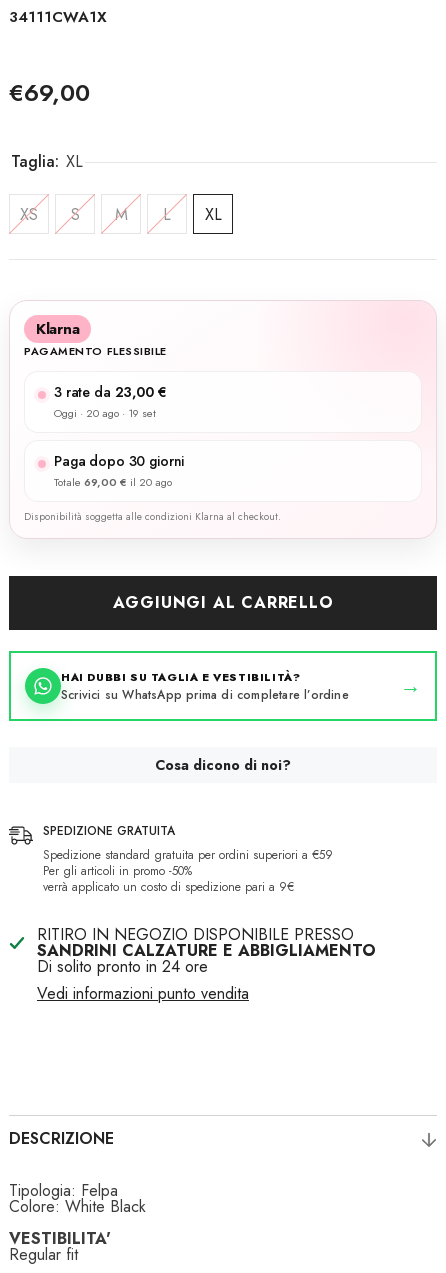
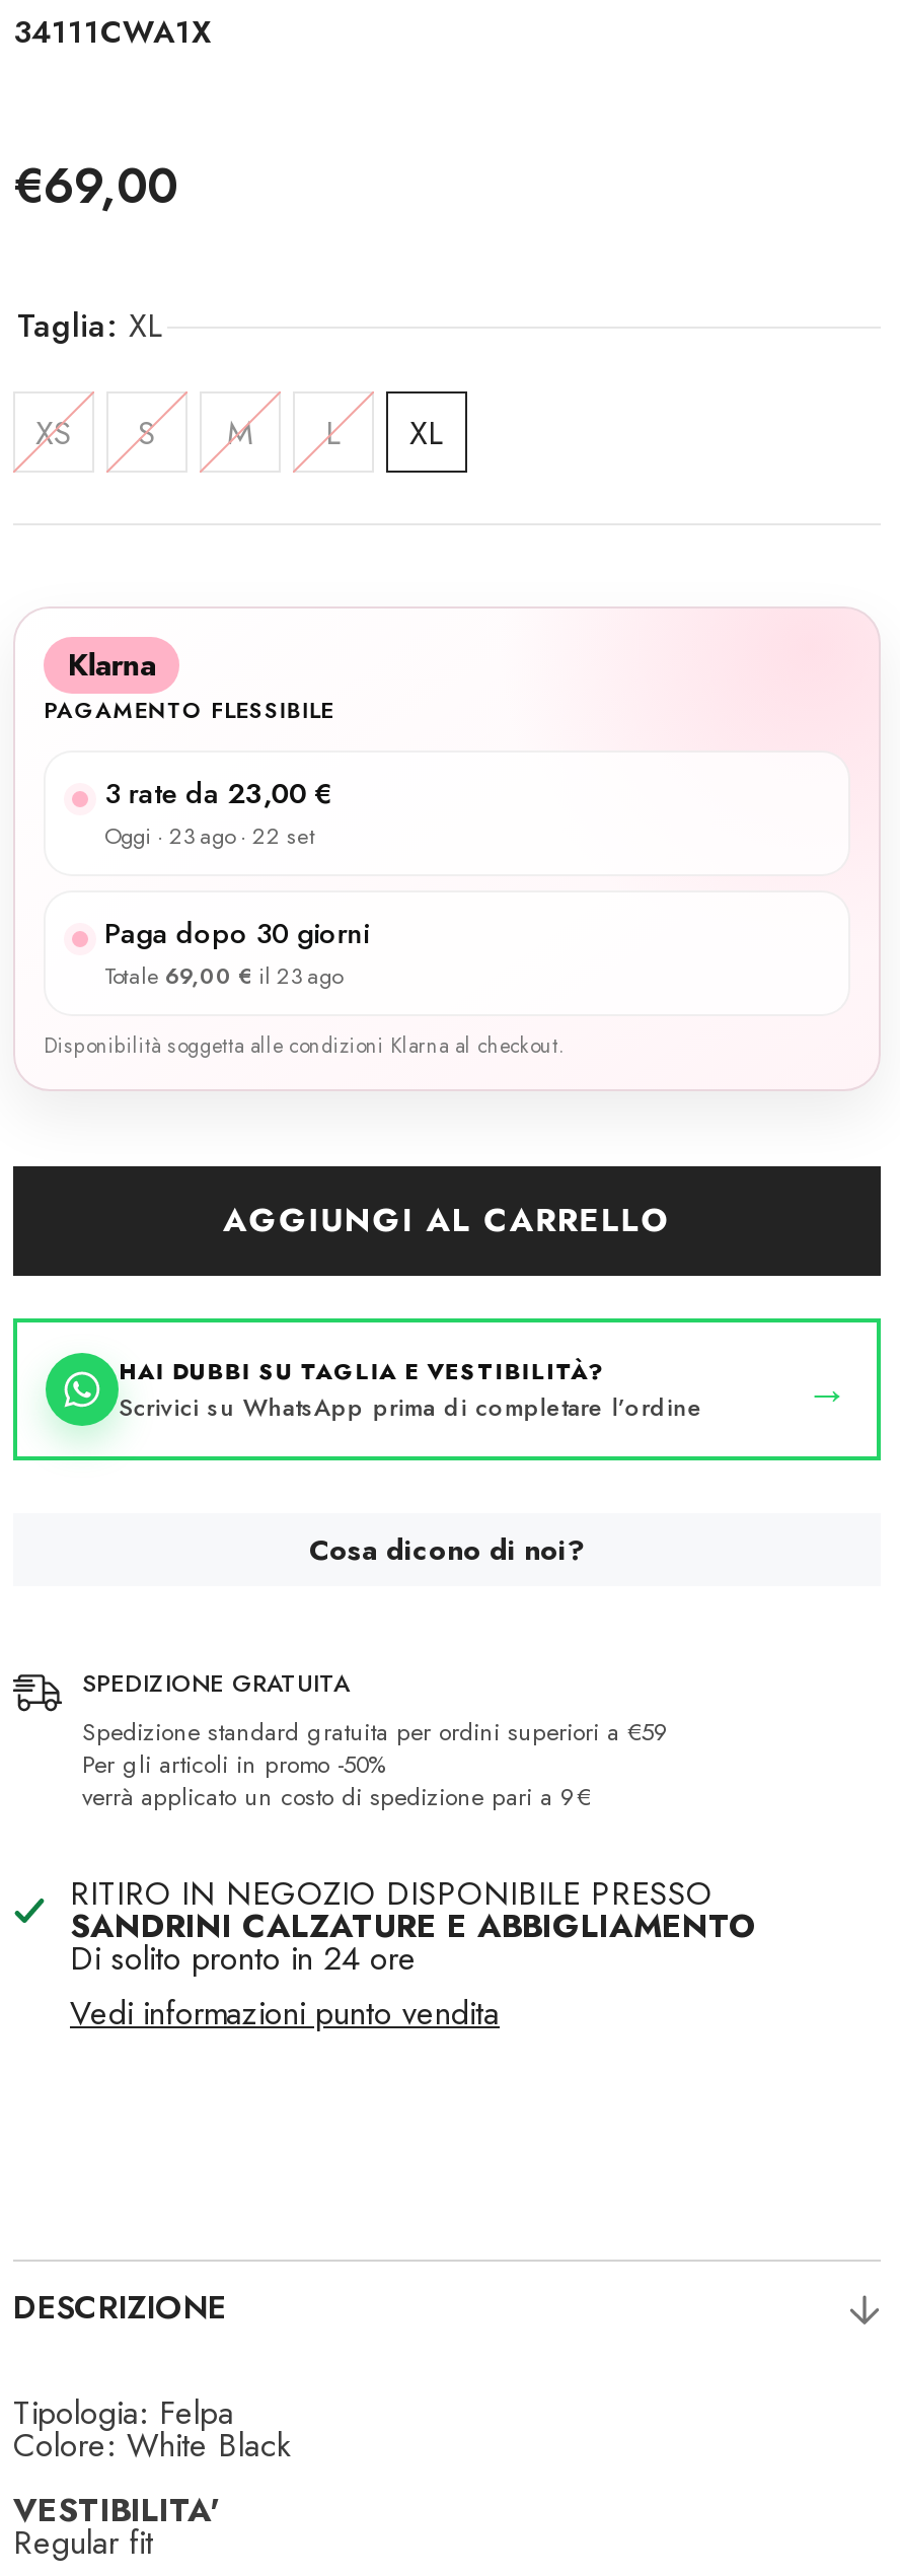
[54,405,156,421] Oggi · 20 ago · 19 set -> [104,820,315,852] Oggi · 23 ago · 22 set
[54,474,172,490] Totale 69,00 €il 20 ago -> [104,960,342,992] Totale 69,00 €il 23 ago

